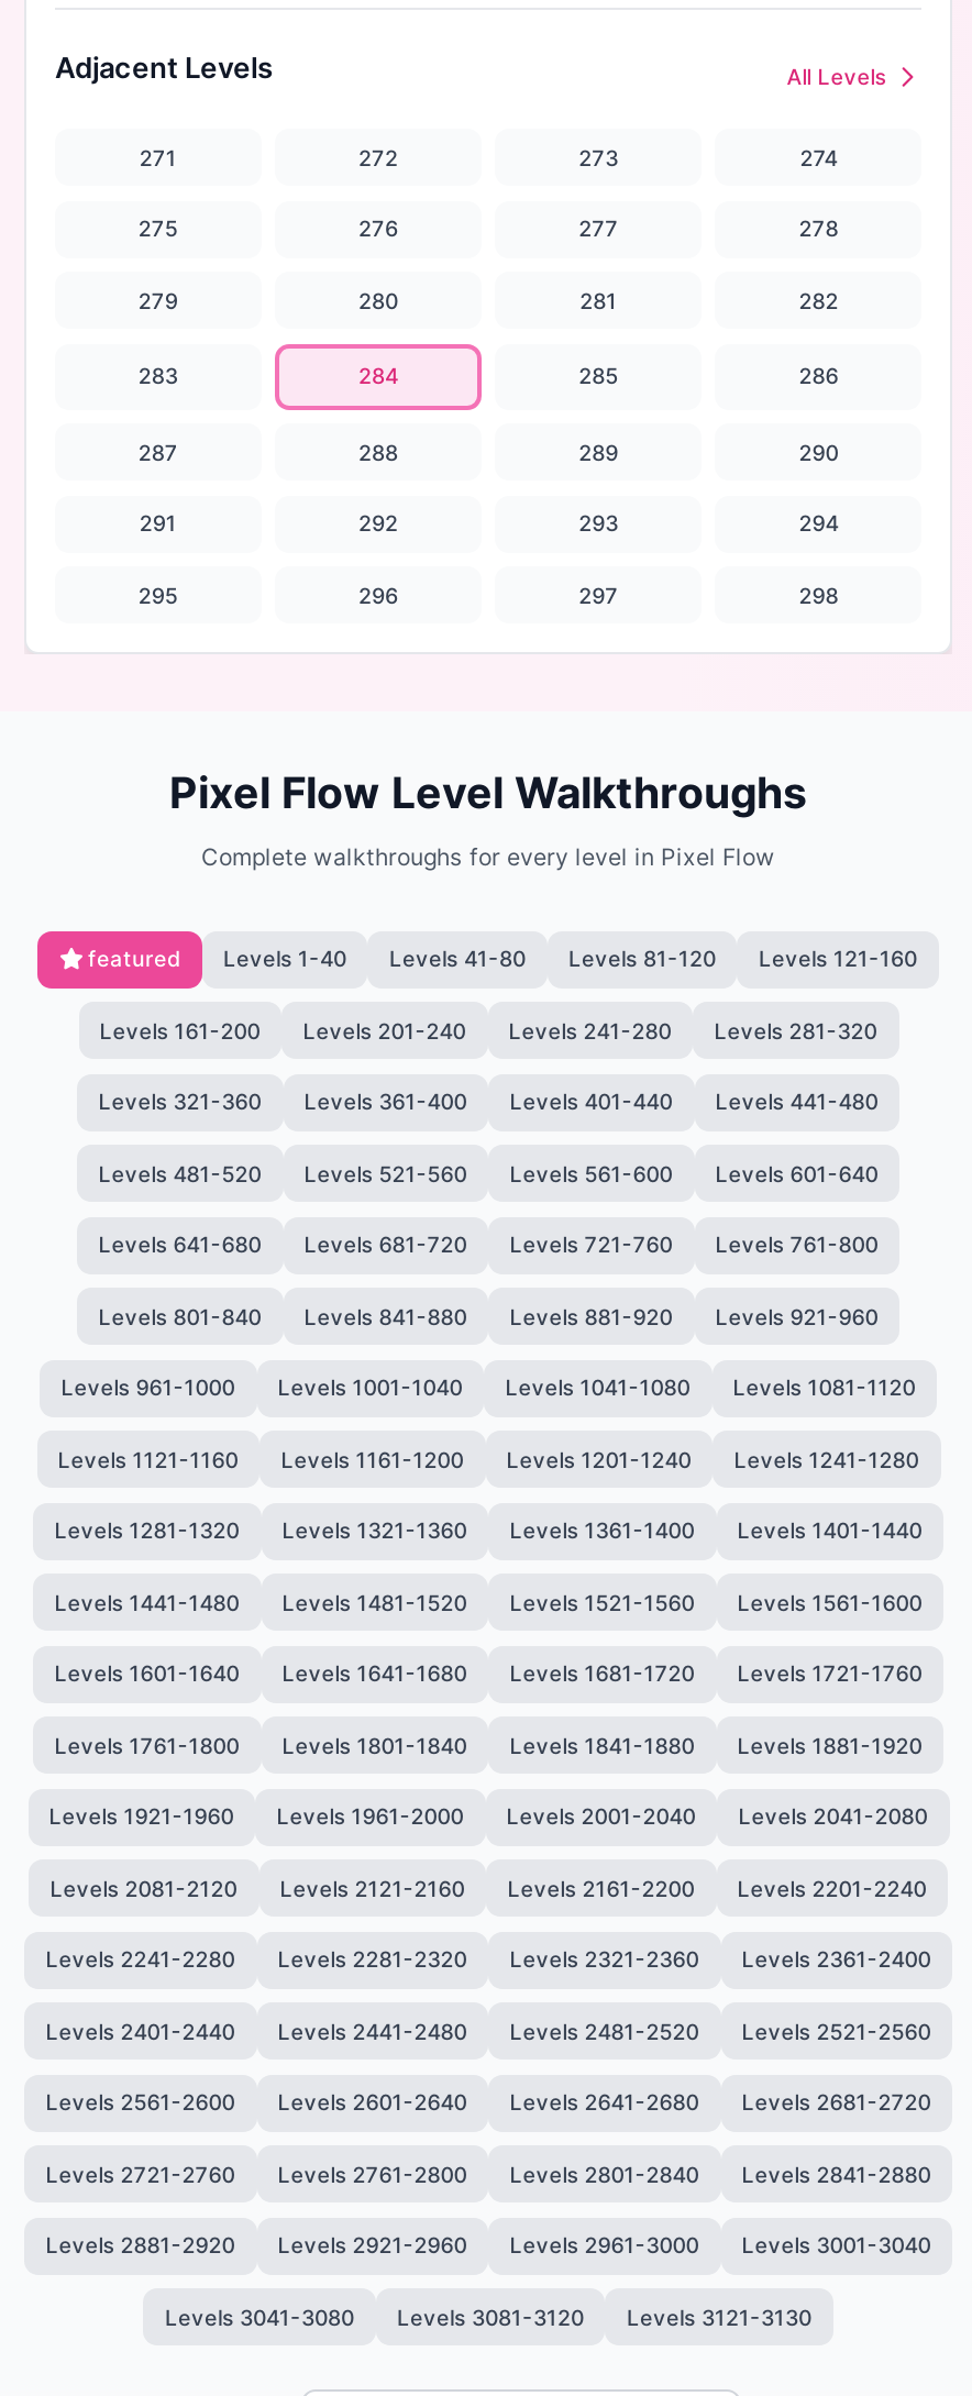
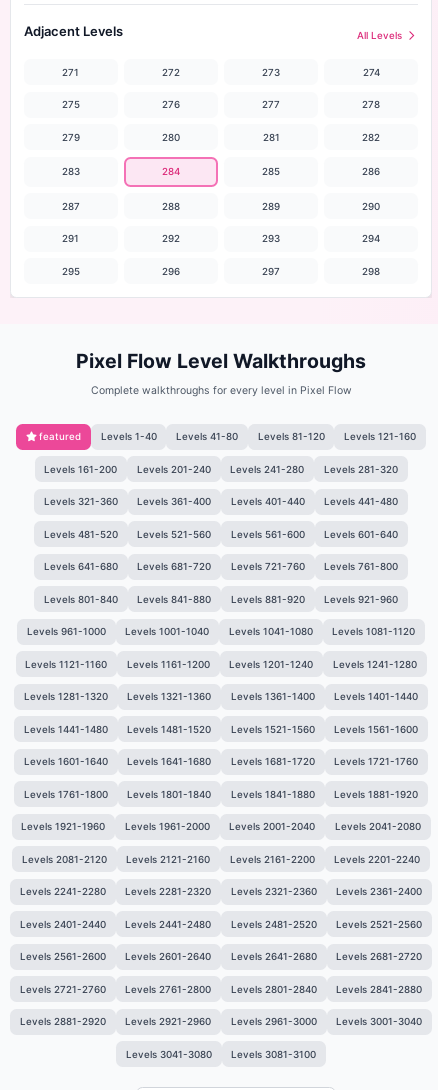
[397,2305,811,2330] Levels 3081-3120 | Levels 3121-3130 -> [231,1049,316,1060] Levels 3081-3100

